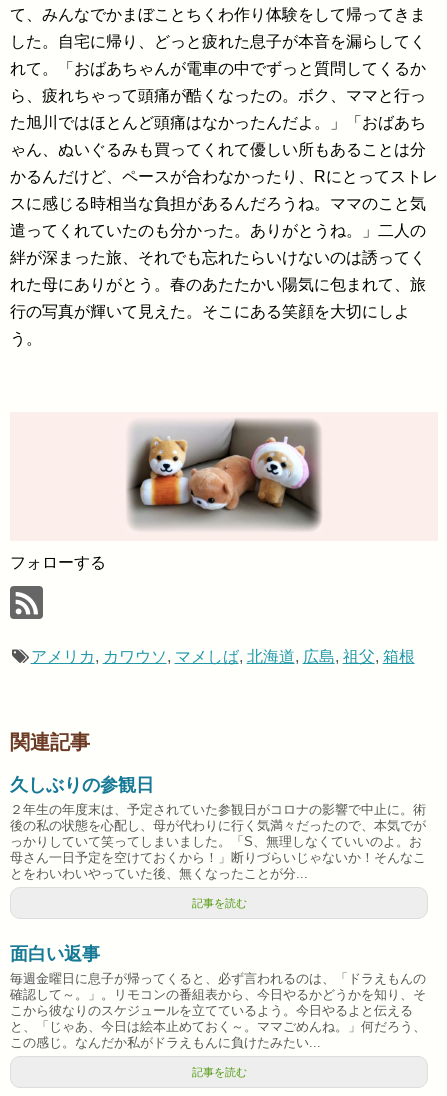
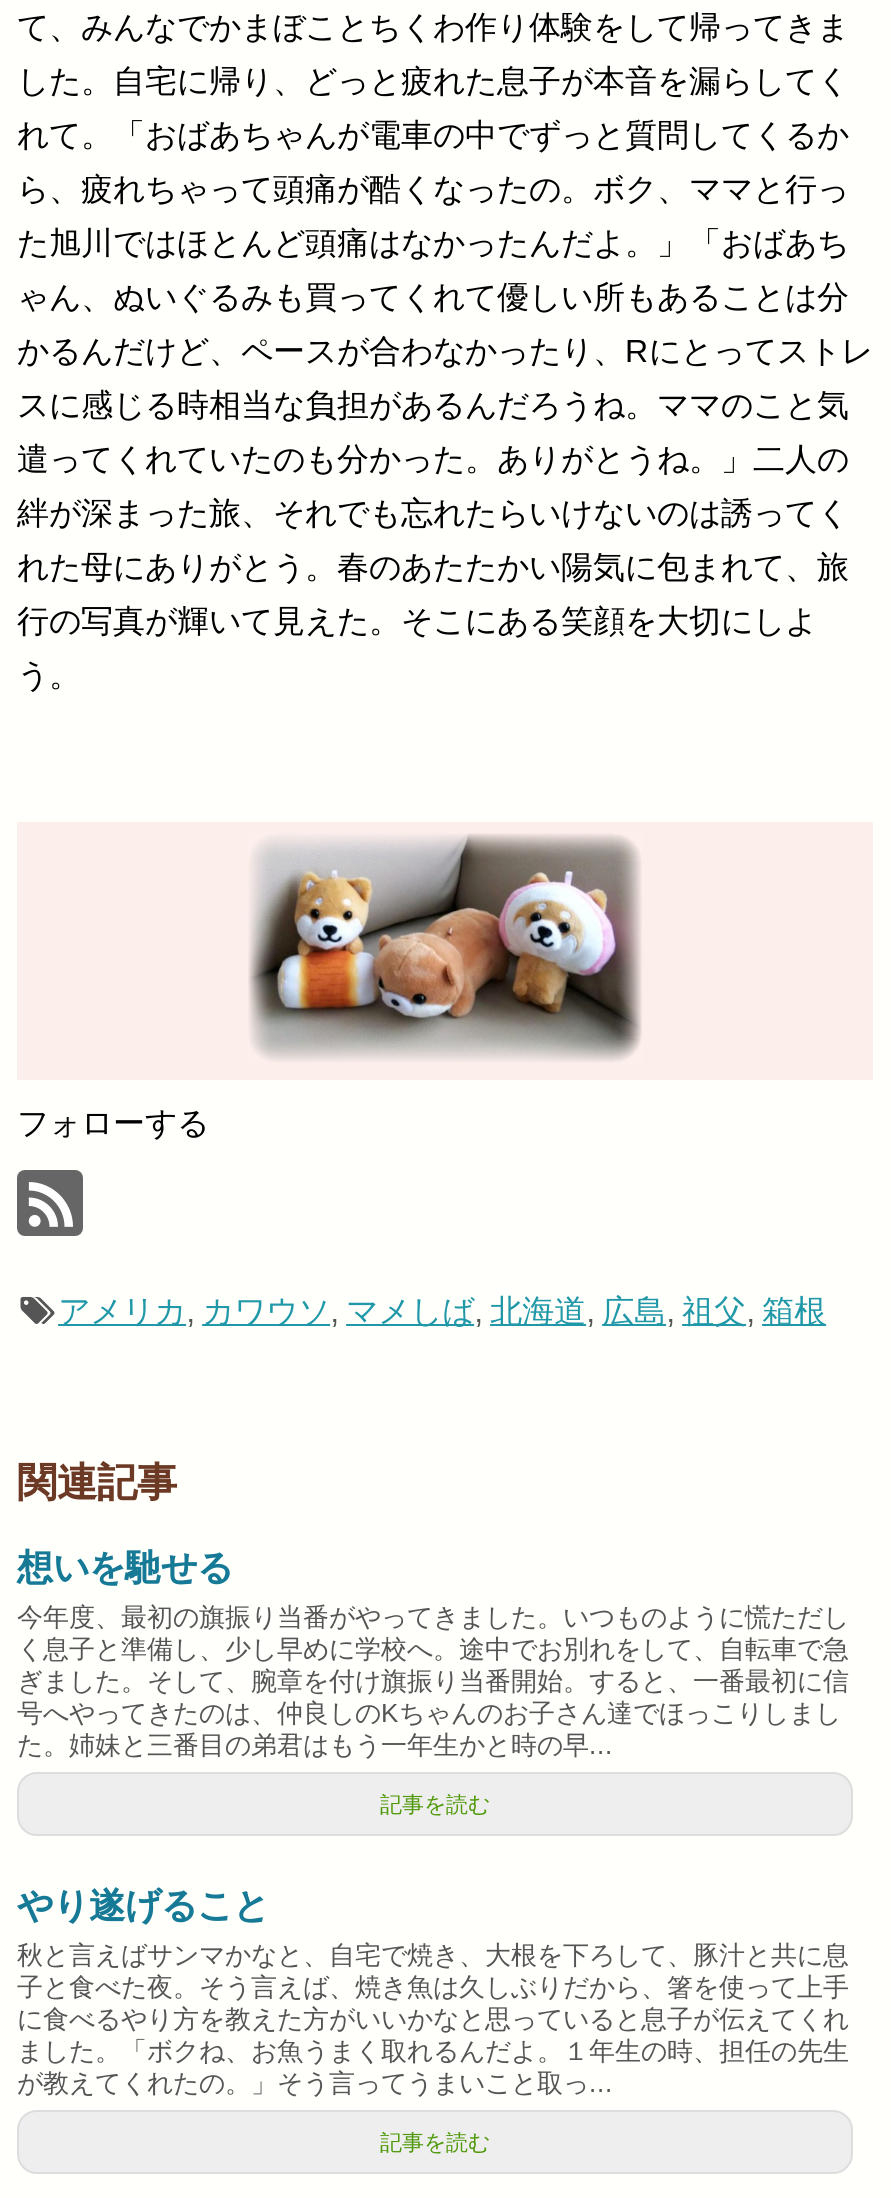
[10,775,426,881] 久しぶりの参観日 | ２年生の年度末は、予定されていた参観日がコロナの影響で中止に。術 | 後の私の状態を心配し、母が代わりに行く気満々だったので、本気でが | っかりしていて笑ってしまいました。「S、無理しなくていいのよ。お | 母さん一日予定を空けておくから！」断りづらいじゃないか！そんなこ | とをわいわいやっていた後、無くなったことが分... -> [17,1549,849,1761] 想いを馳せる | 今年度、最初の旗振り当番がやってきました。いつものように慌ただし | く息子と準備し、少し早めに学校へ。途中でお別れをして、自転車で急 | ぎました。そして、腕章を付け旗振り当番開始。すると、一番最初に信 | 号へやってきたのは、仲良しのKちゃんのお子さん達でほっこりしまし | た。姉妹と三番目の弟君はもう一年生かと時の早...
[10,944,426,1050] 面白い返事 | 毎週金曜日に息子が帰ってくると、必ず言われるのは、「ドラえもんの | 確認して～。」。リモコンの番組表から、今日やるかどうかを知り、そ | こから彼なりのスケジュールを立てているよう。今日やるよと伝える | と、「じゃあ、今日は絵本止めておく～。ママごめんね。」何だろう、 | この感じ。なんだか私がドラえもんに負けたみたい... -> [17,1887,849,2099] やり遂げること | 秋と言えばサンマかなと、自宅で焼き、大根を下ろして、豚汁と共に息 | 子と食べた夜。そう言えば、焼き魚は久しぶりだから、箸を使って上手 | に食べるやり方を教えた方がいいかなと思っていると息子が伝えてくれ | ました。「ボクね、お魚うまく取れるんだよ。１年生の時、担任の先生 | が教えてくれたの。」そう言ってうまいこと取っ...

